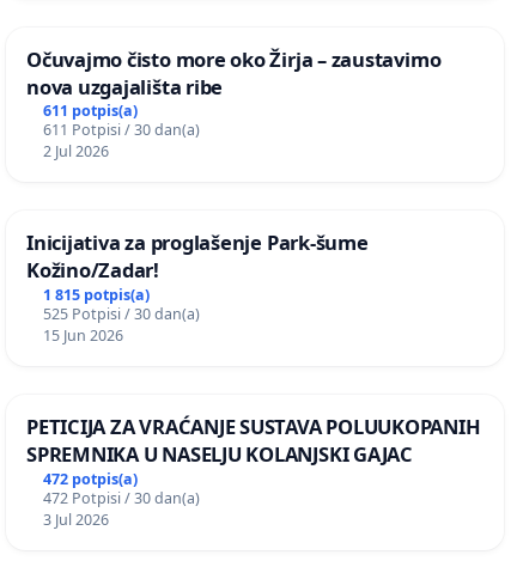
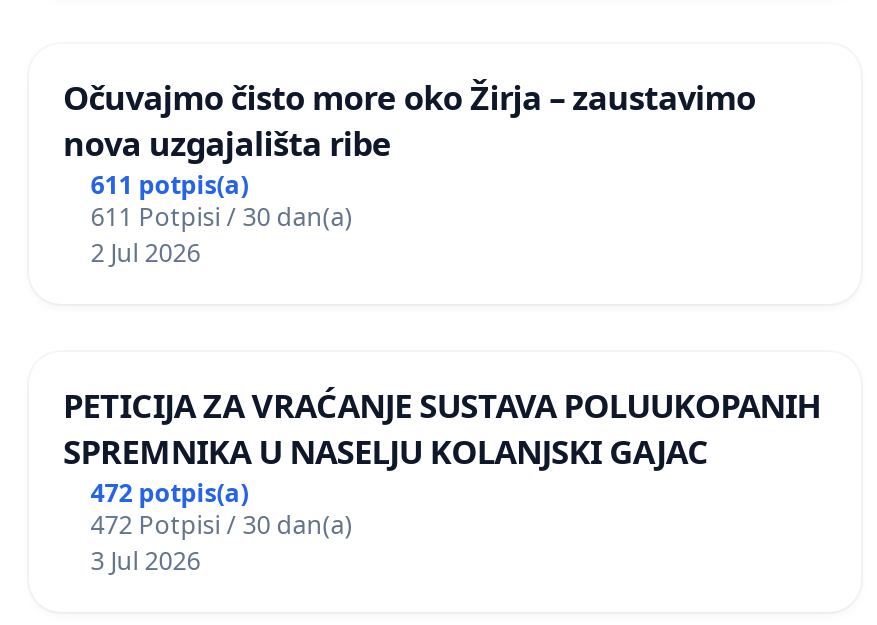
[26,229,368,346] Inicijativa za proglašenje Park-šume | Kožino/Zadar! | 1 815 potpis(a) | 525 Potpisi / 30 dan(a) | 15 Jun 2026 -> none

